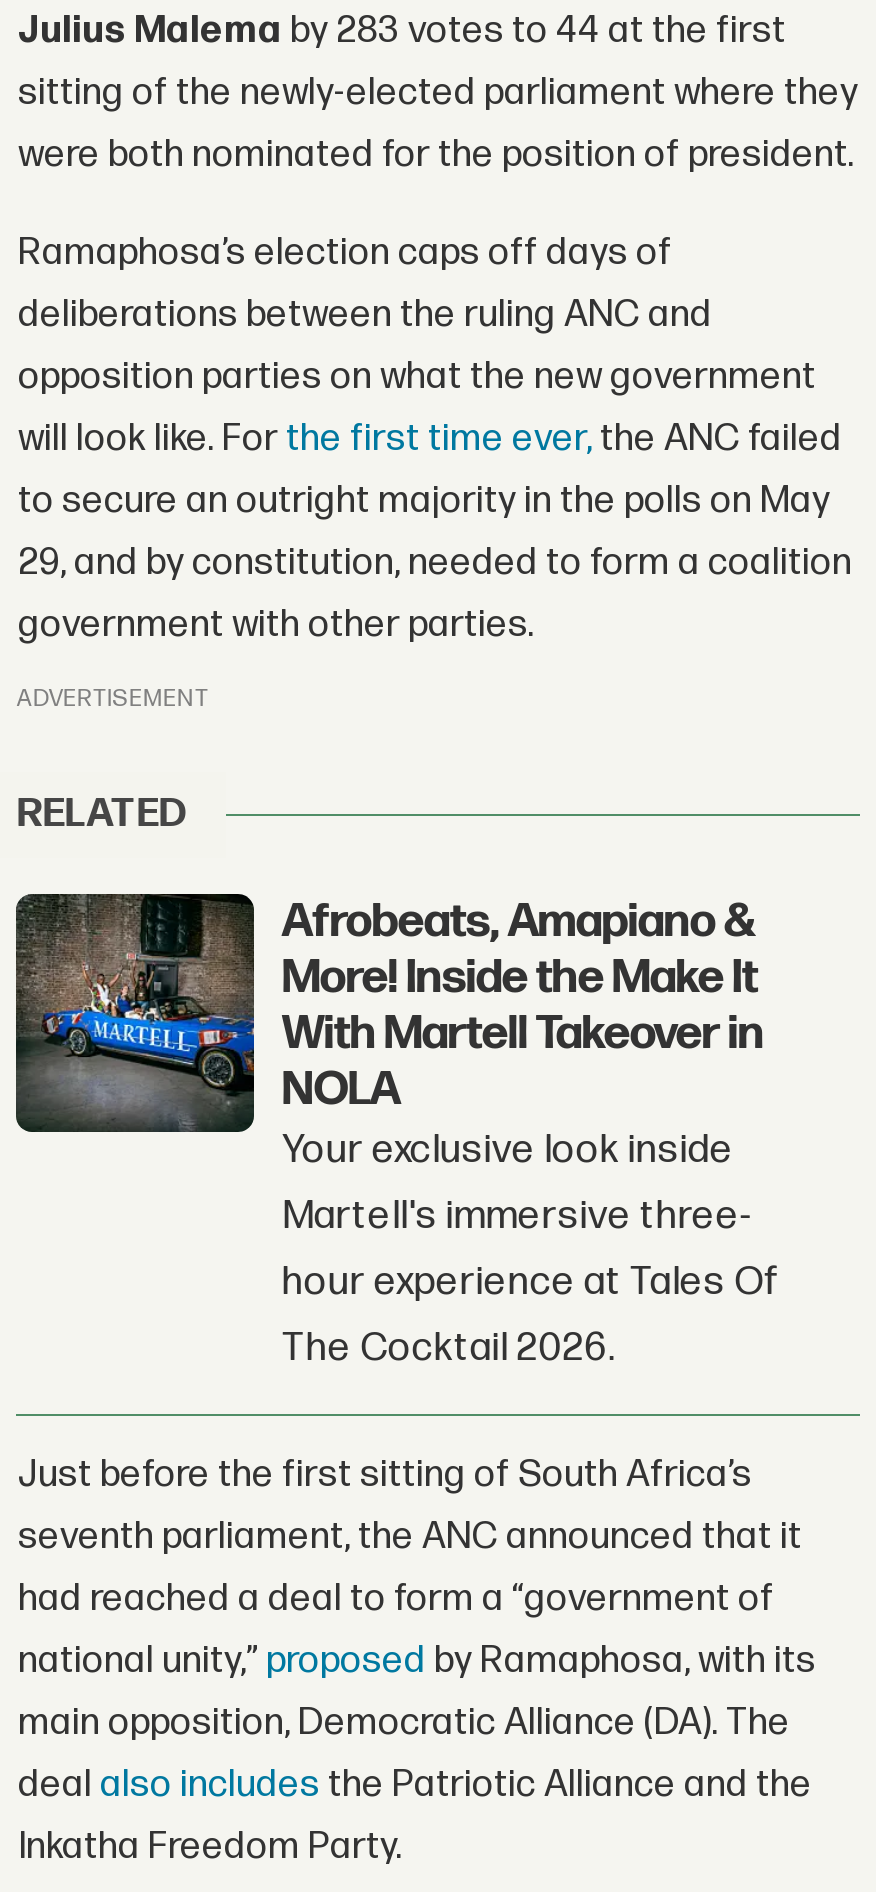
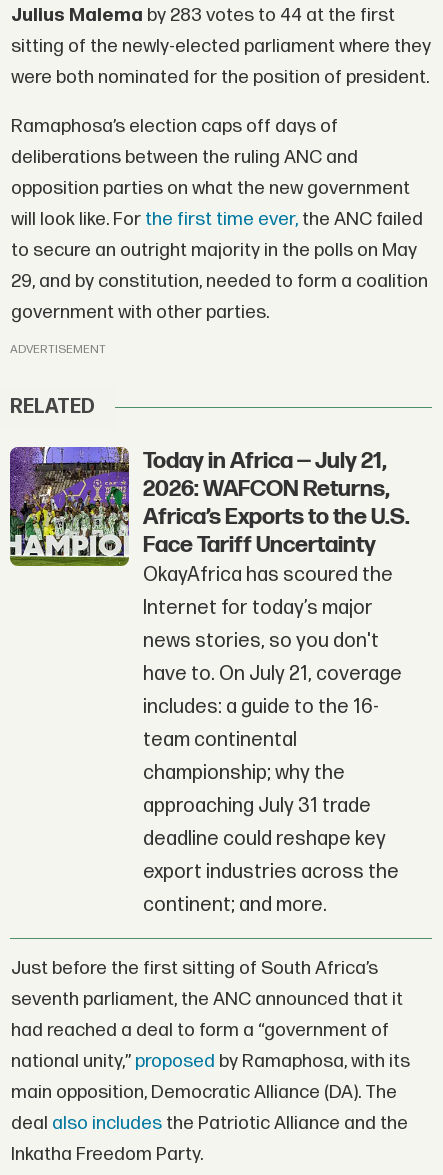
[14,892,780,1372] [image] | Afrobeats, Amapiano & | More! Inside the Make It | With Martell Takeover in | NOLA | Your exclusive look inside | Martell's immersive three- | hour experience at Tales Of | The Cocktail 2026. -> [9,446,410,917] [image] | Today in Africa — July 21, | 2026: WAFCON Returns, | Africa’s Exports to the U.S. | Face Tariff Uncertainty | OkayAfrica has scoured the | Internet for today’s major | news stories, so you don't | have to. On July 21, coverage | includes: a guide to the 16- | team continental | championship; why the | approaching July 31 trade | deadline could reshape key | export industries across the | continent; and more.

